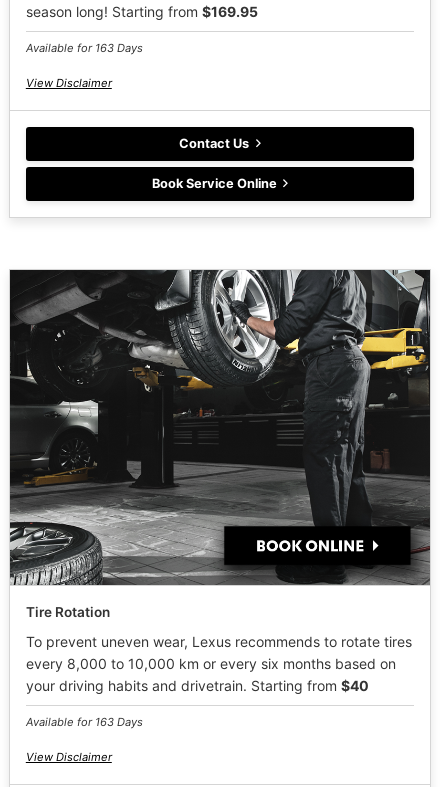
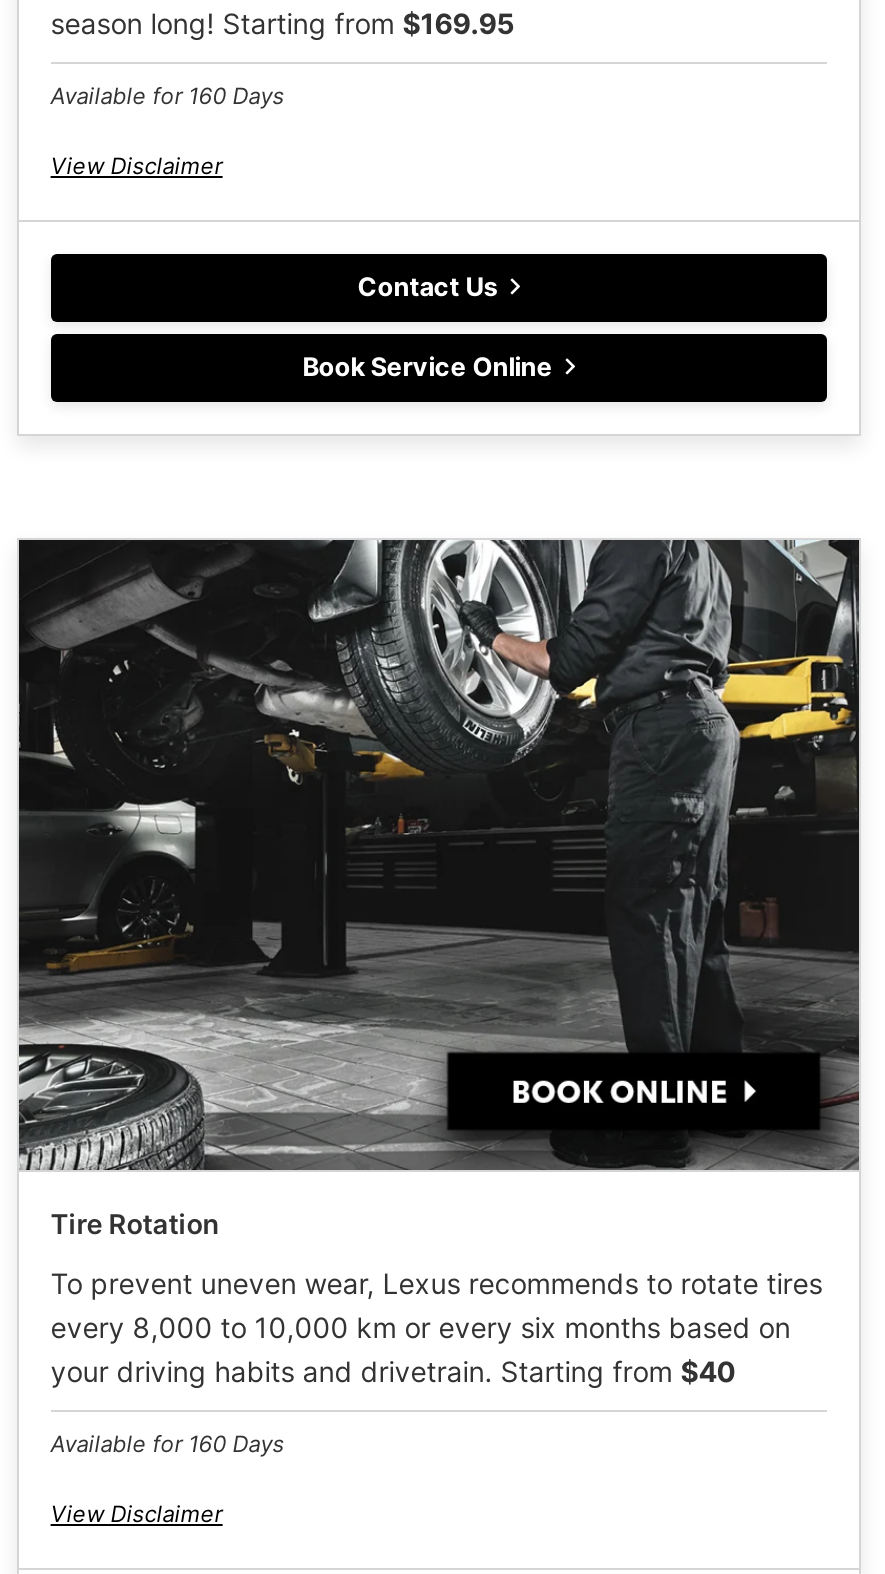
[26,41,143,55] Available for 163 Days -> [51,82,285,110] Available for 160 Days
[26,715,143,729] Available for 163 Days -> [51,1430,285,1458] Available for 160 Days

